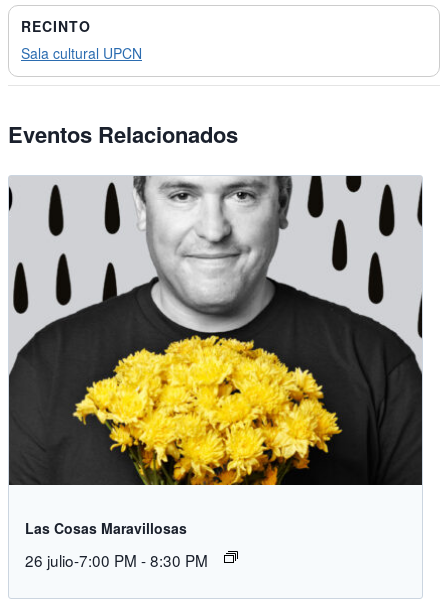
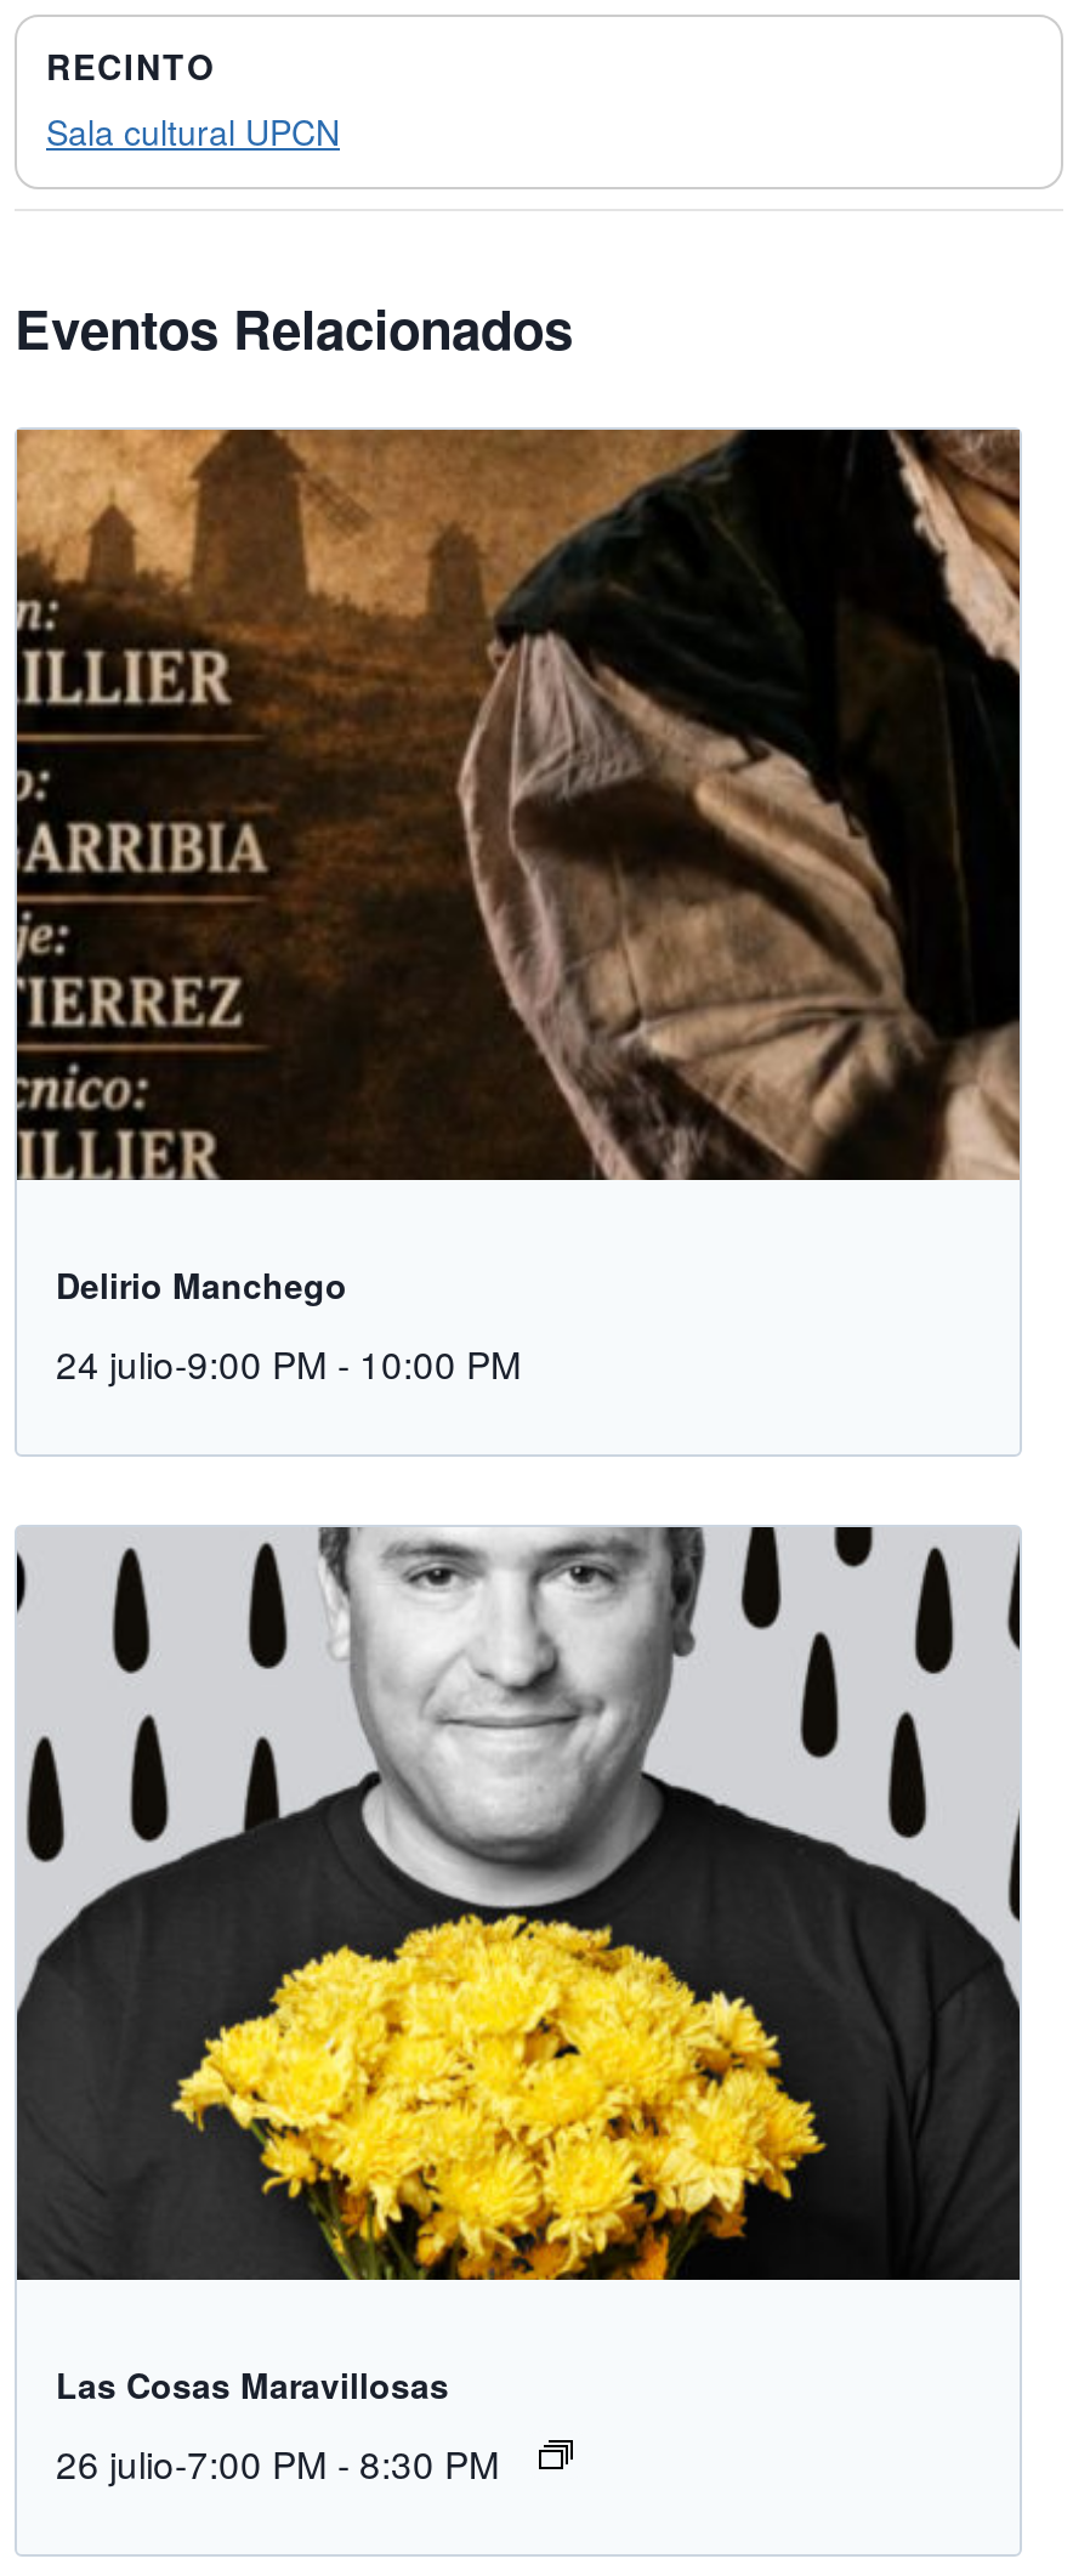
none -> [15,427,1022,1390] [image] | Delirio Manchego | 24 julio-9:00 PM - 10:00 PM

